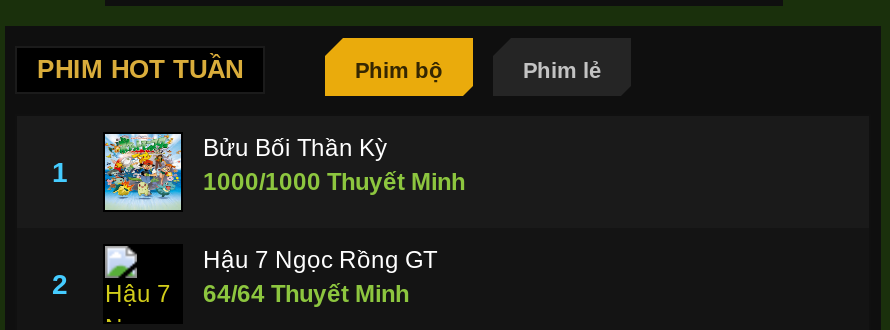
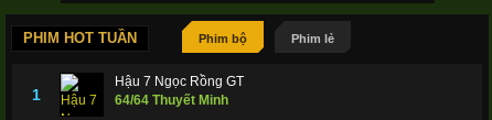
[52,132,465,300] [image] | Bửu Bối Thần Kỳ | 1000/1000 Thuyết Minh | 2 -> none

